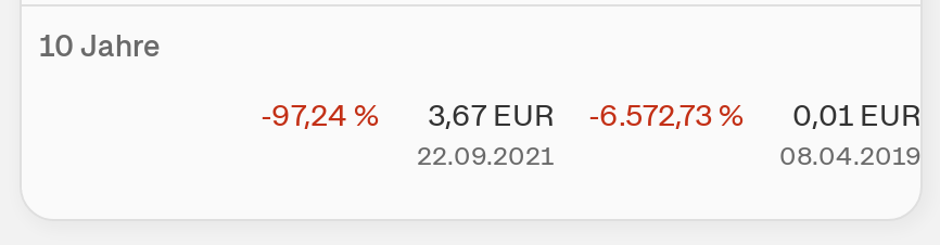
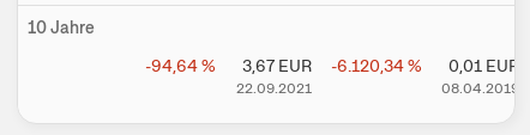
[261,96,380,135] -97,24 % -> [145,55,216,77] -94,64 %
[588,96,745,135] -6.572,73 % -> [331,55,422,77] -6.120,34 %

